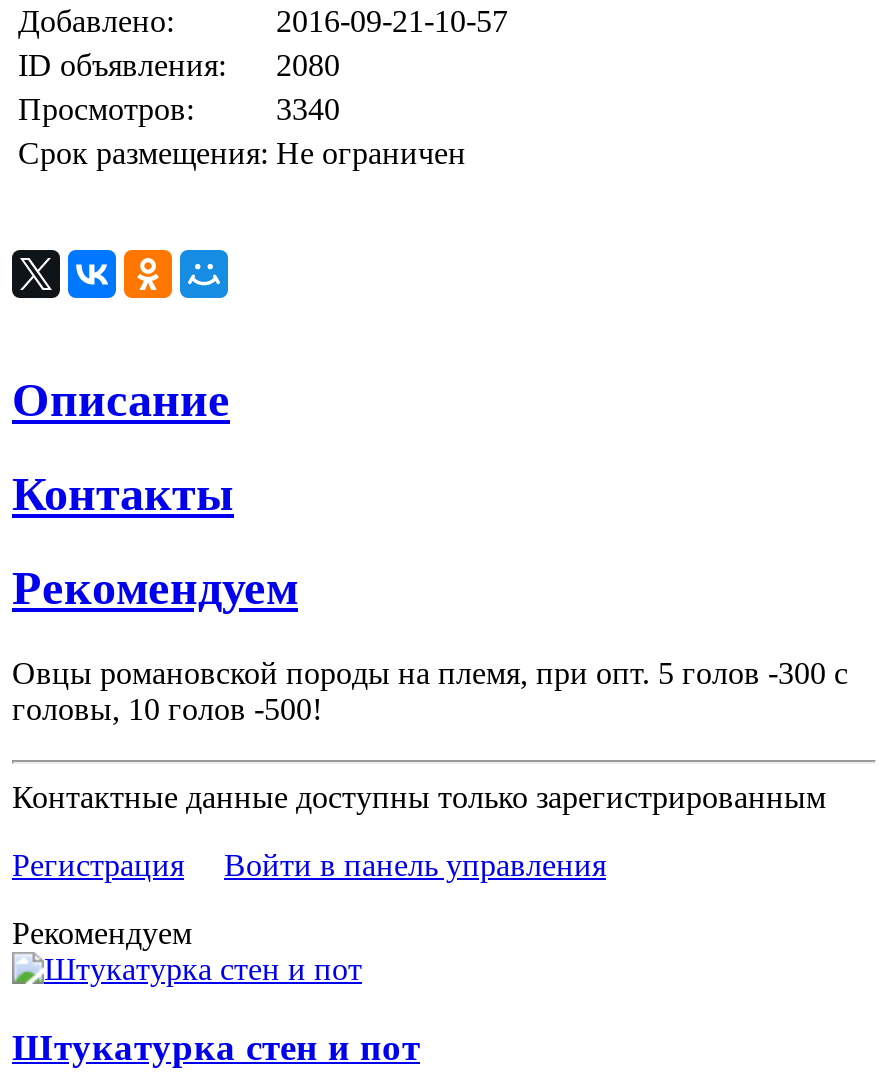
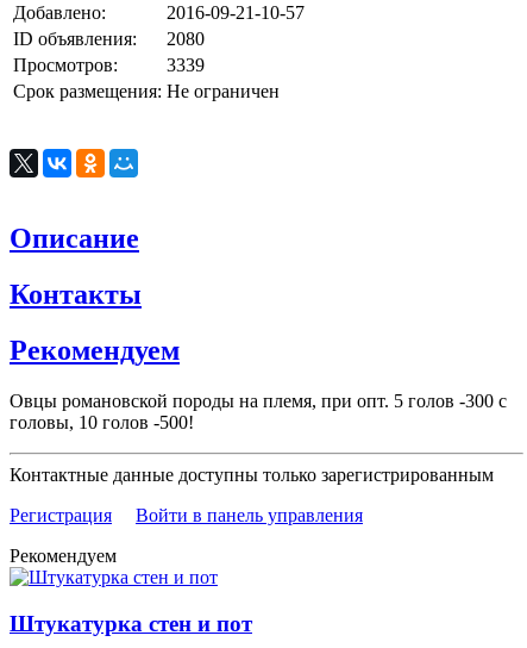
[276,93,340,127] 3340 -> [167,55,205,75] 3339

